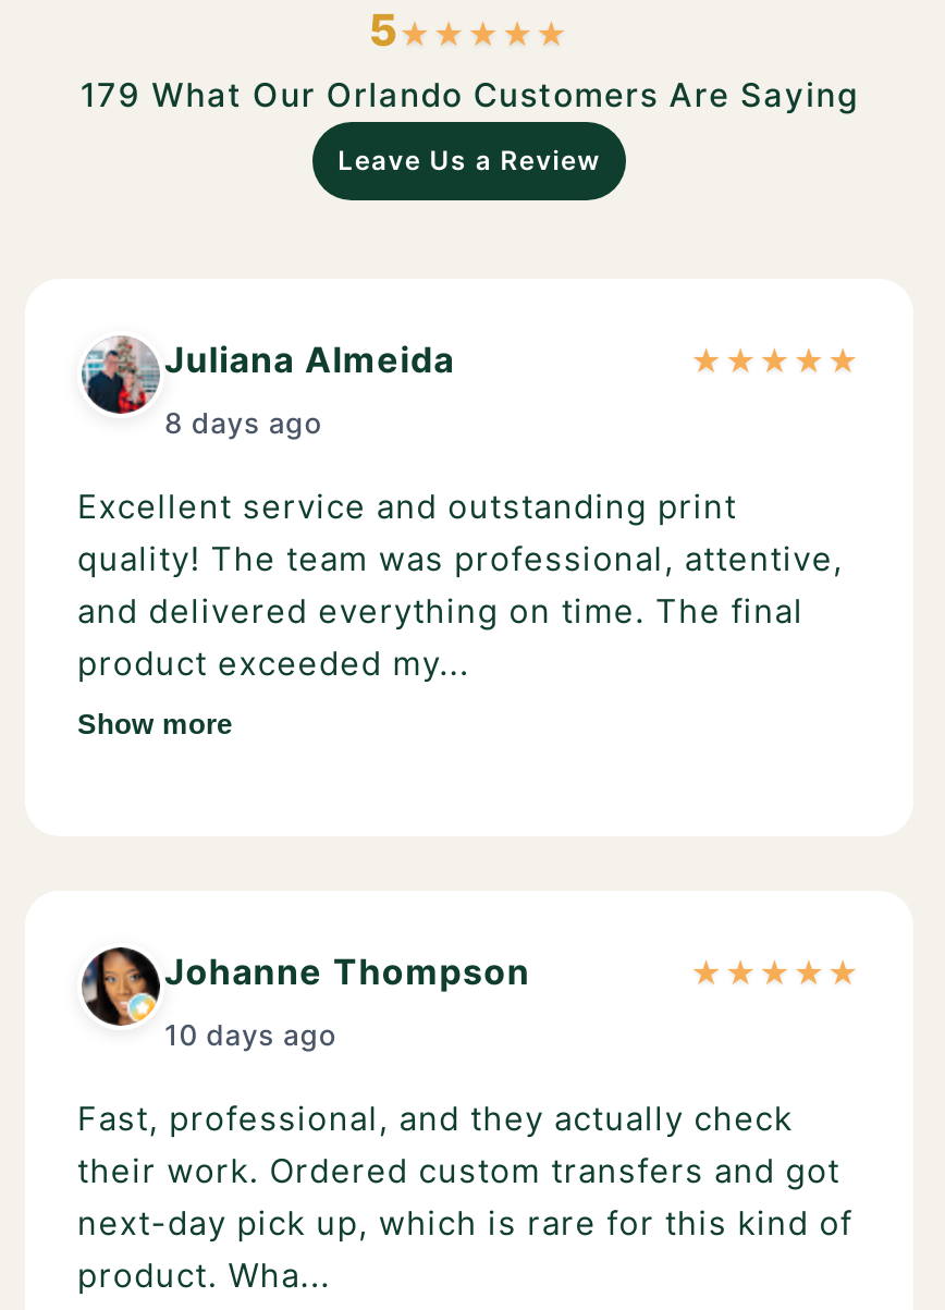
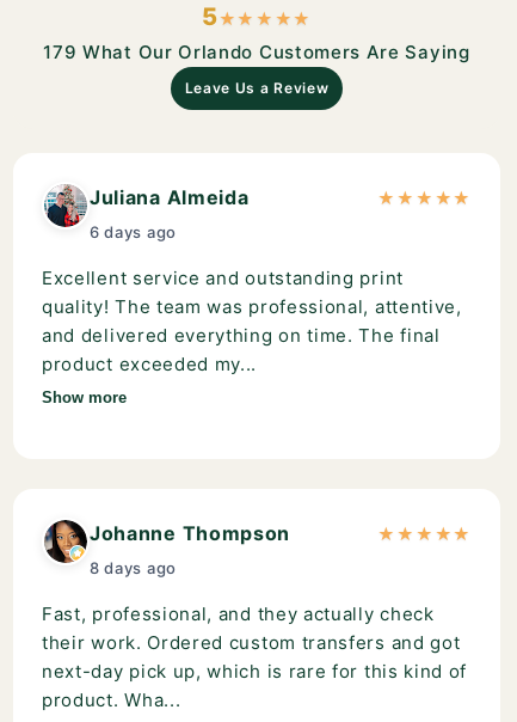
[164,405,323,440] 8 days ago -> [90,222,177,241] 6 days ago
[164,1017,338,1052] 10 days ago -> [90,558,177,577] 8 days ago

